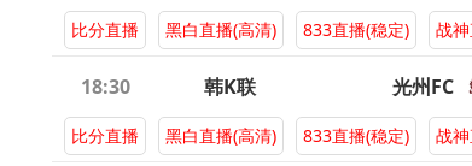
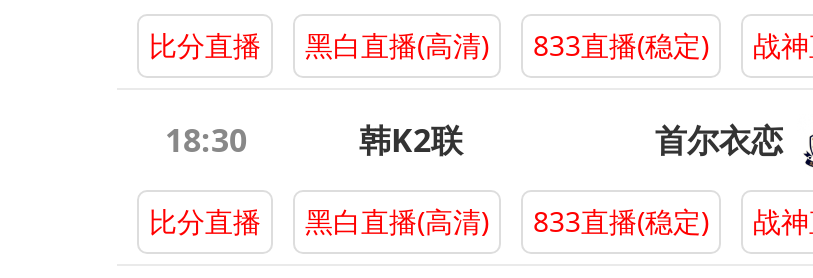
[203,73,454,100] 韩K联 | 光州FC -> [359,118,783,162] 韩K2联 | 首尔衣恋

